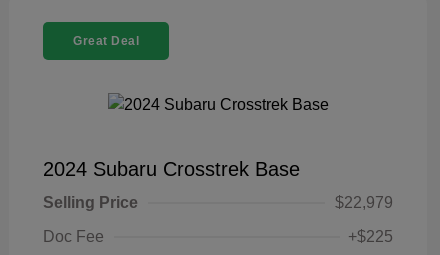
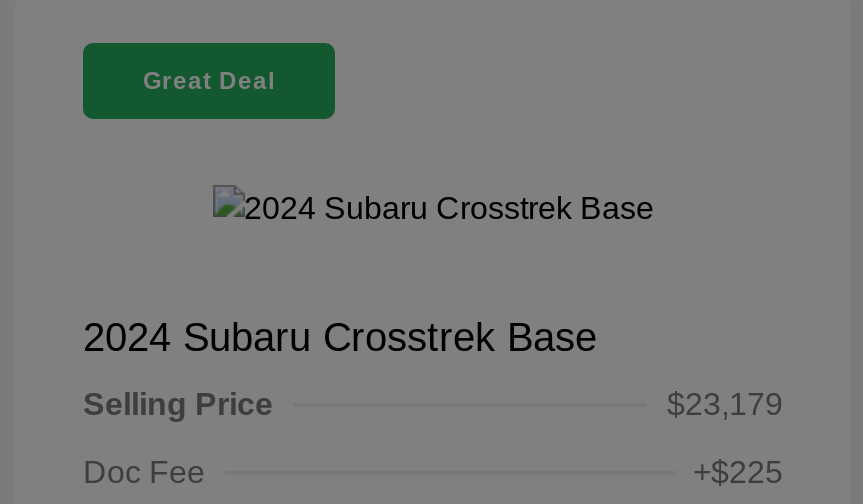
[335,193,393,210] $22,979 -> [667,386,783,420] $23,179

